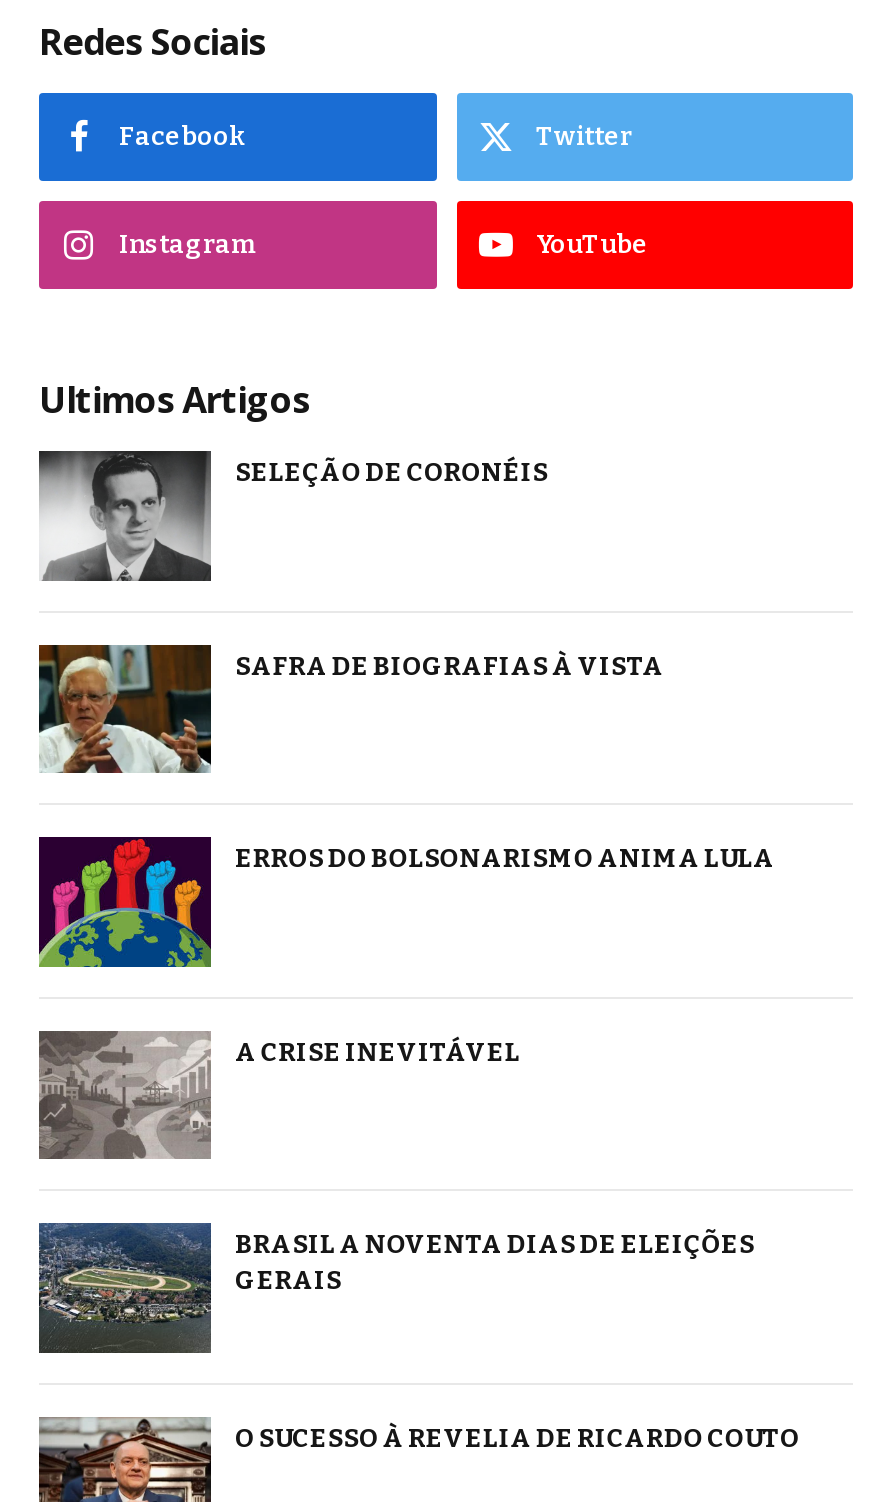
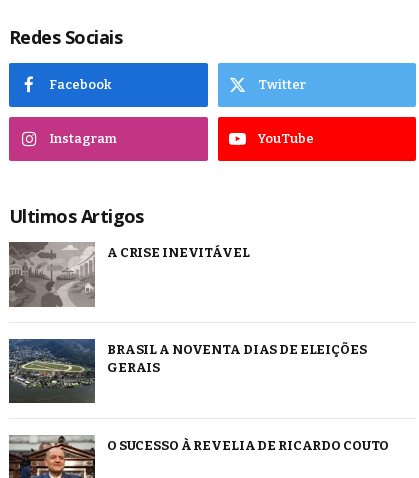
[41,451,548,583] [image] | SELEÇÃO DE CORONÉIS -> none
[37,645,664,773] [image] | SAFRA DE BIOGRAFIAS À VISTA -> none
[37,837,775,969] [image] | ERROS DO BOLSONARISMO ANIMA LULA -> none

